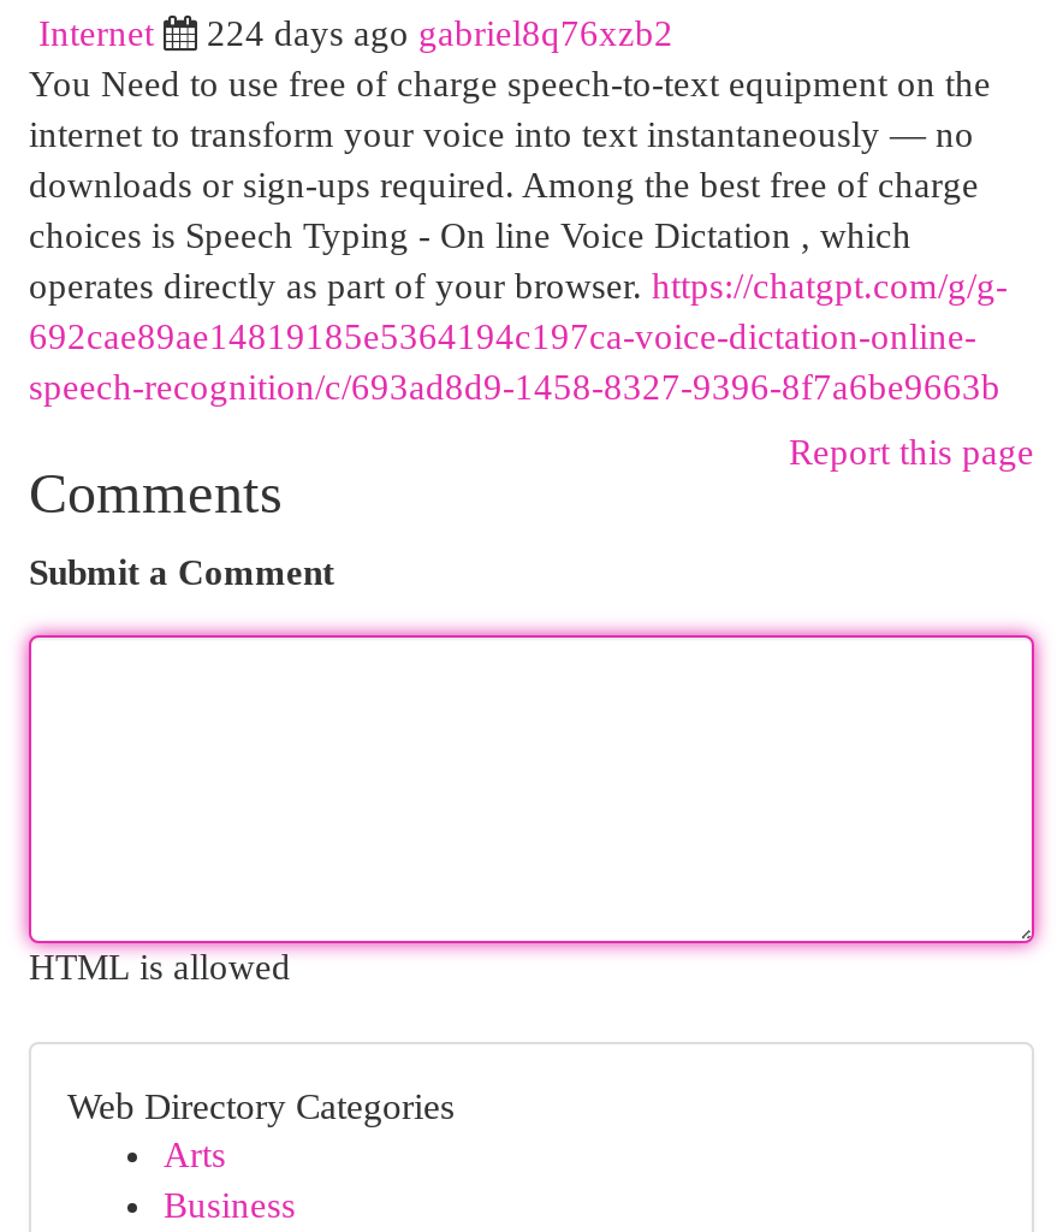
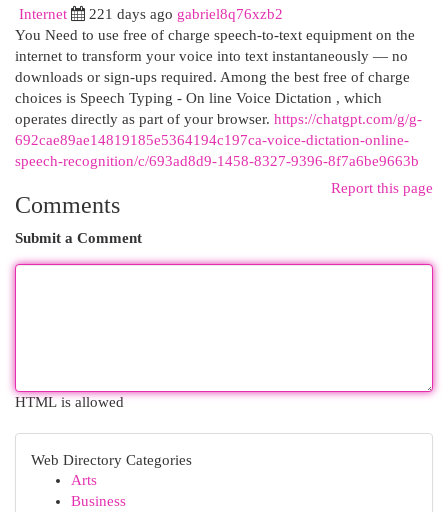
[207,14,673,53] 224 days ago gabriel8q76xzb2 -> [89,6,283,22] 221 days ago gabriel8q76xzb2

